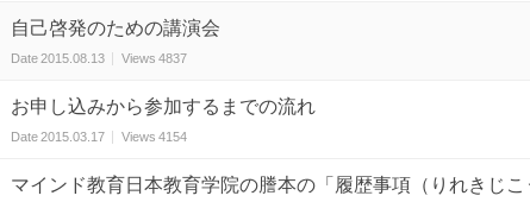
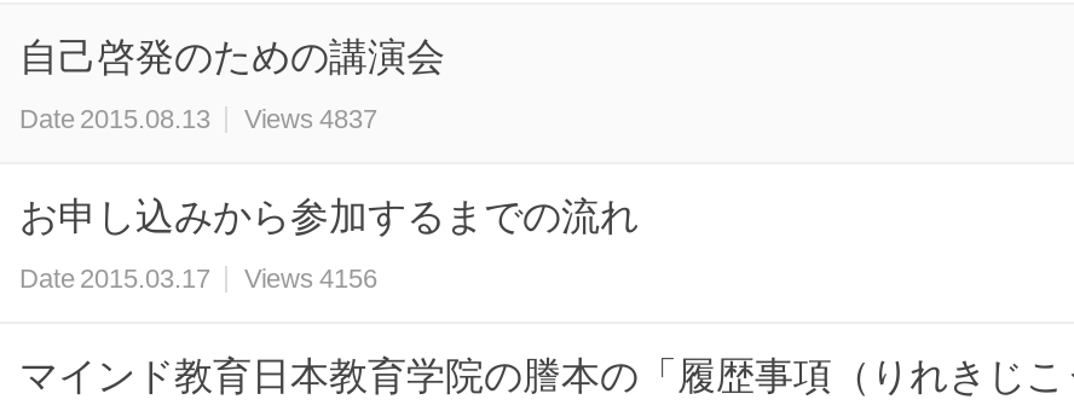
[11,130,187,144] Date 2015.03.17 Views 4154 -> [19,264,377,293] Date 2015.03.17 Views 4156

